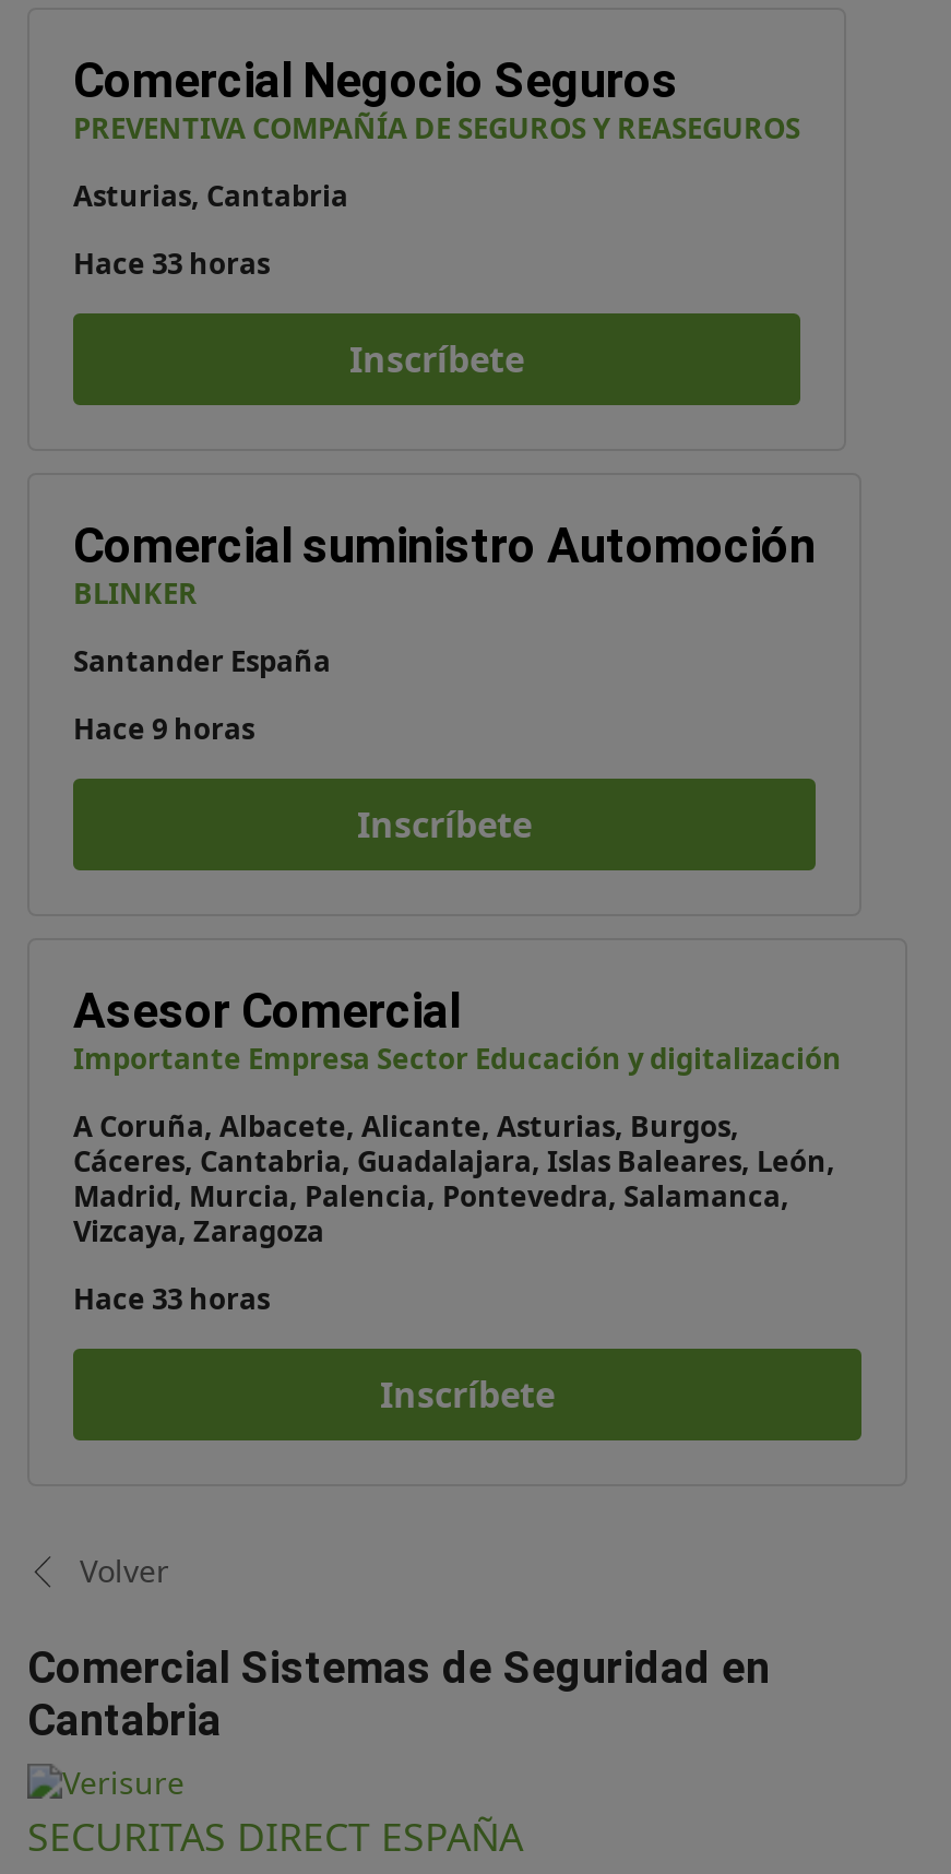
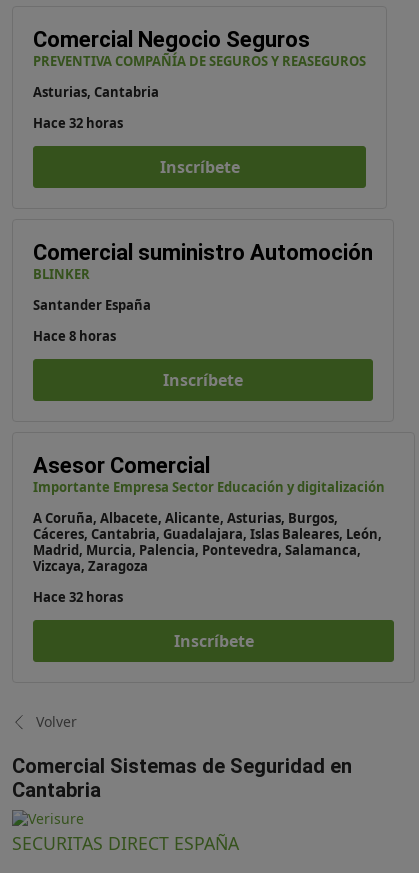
[73,244,270,283] Hace 33 horas -> [33,114,123,132] Hace 32 horas
[73,709,254,748] Hace 9 horas -> [33,327,116,345] Hace 8 horas
[73,1279,270,1318] Hace 33 horas -> [33,588,123,606] Hace 32 horas

